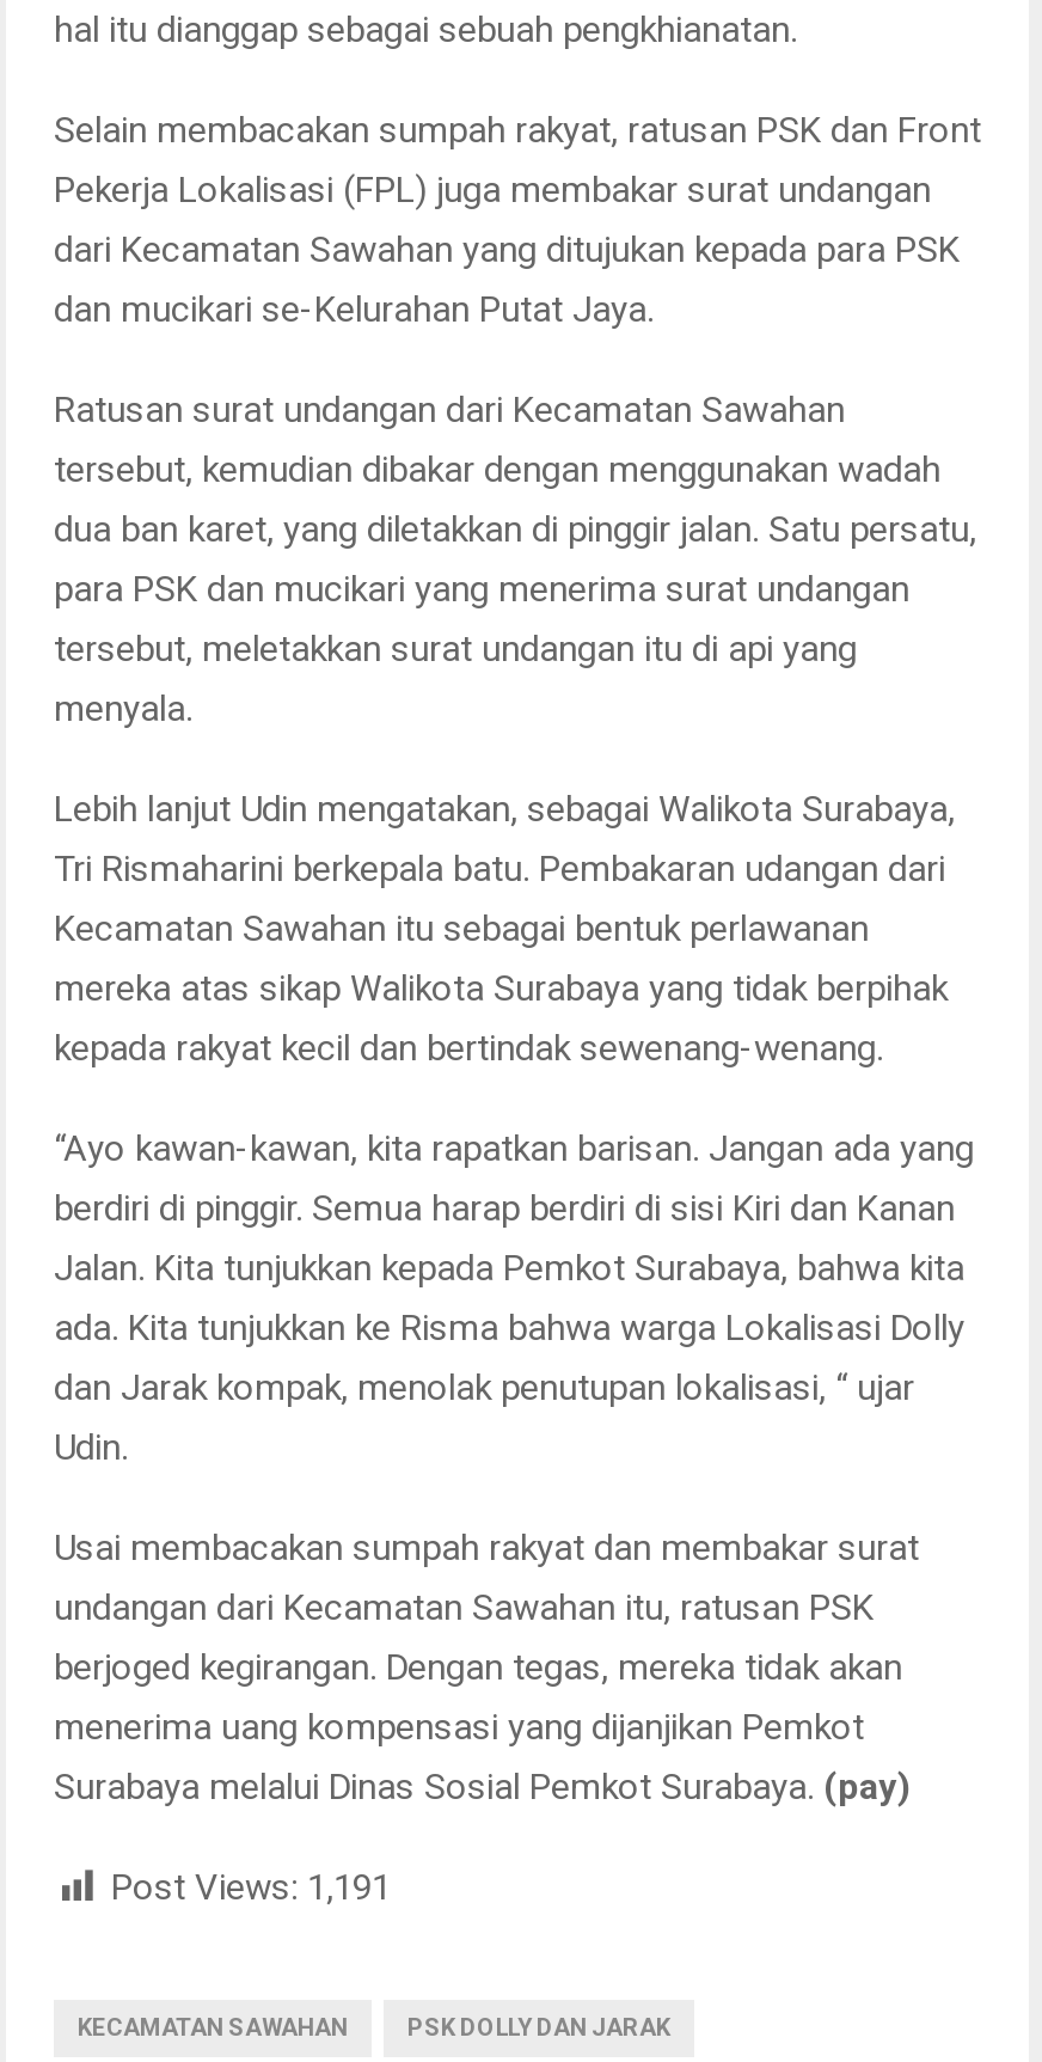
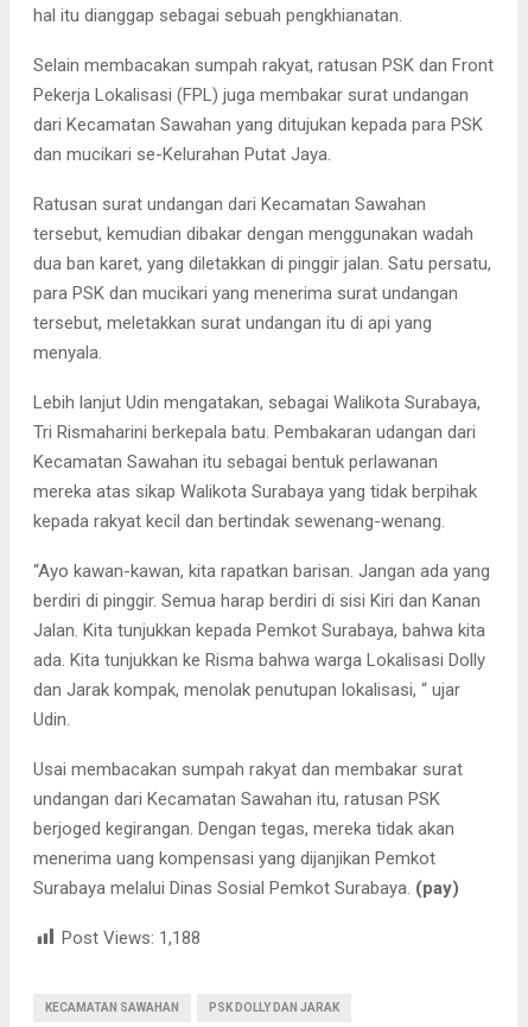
[111,1866,391,1909] Post Views: 1,191 -> [62,927,201,948] Post Views: 1,188

